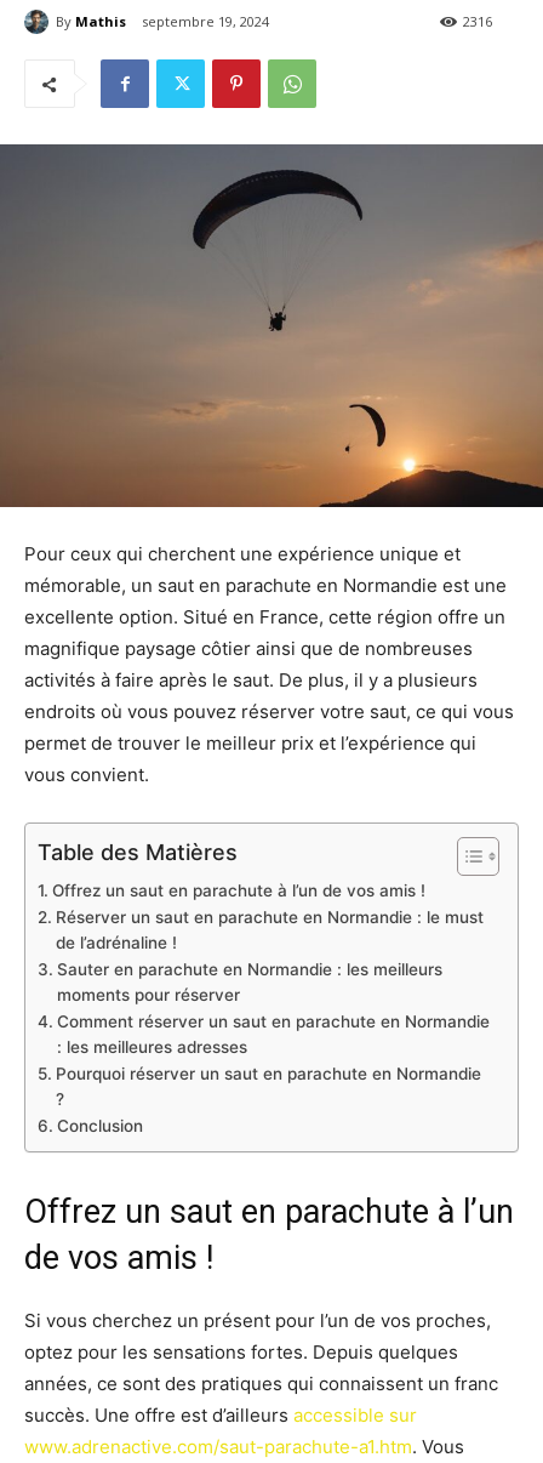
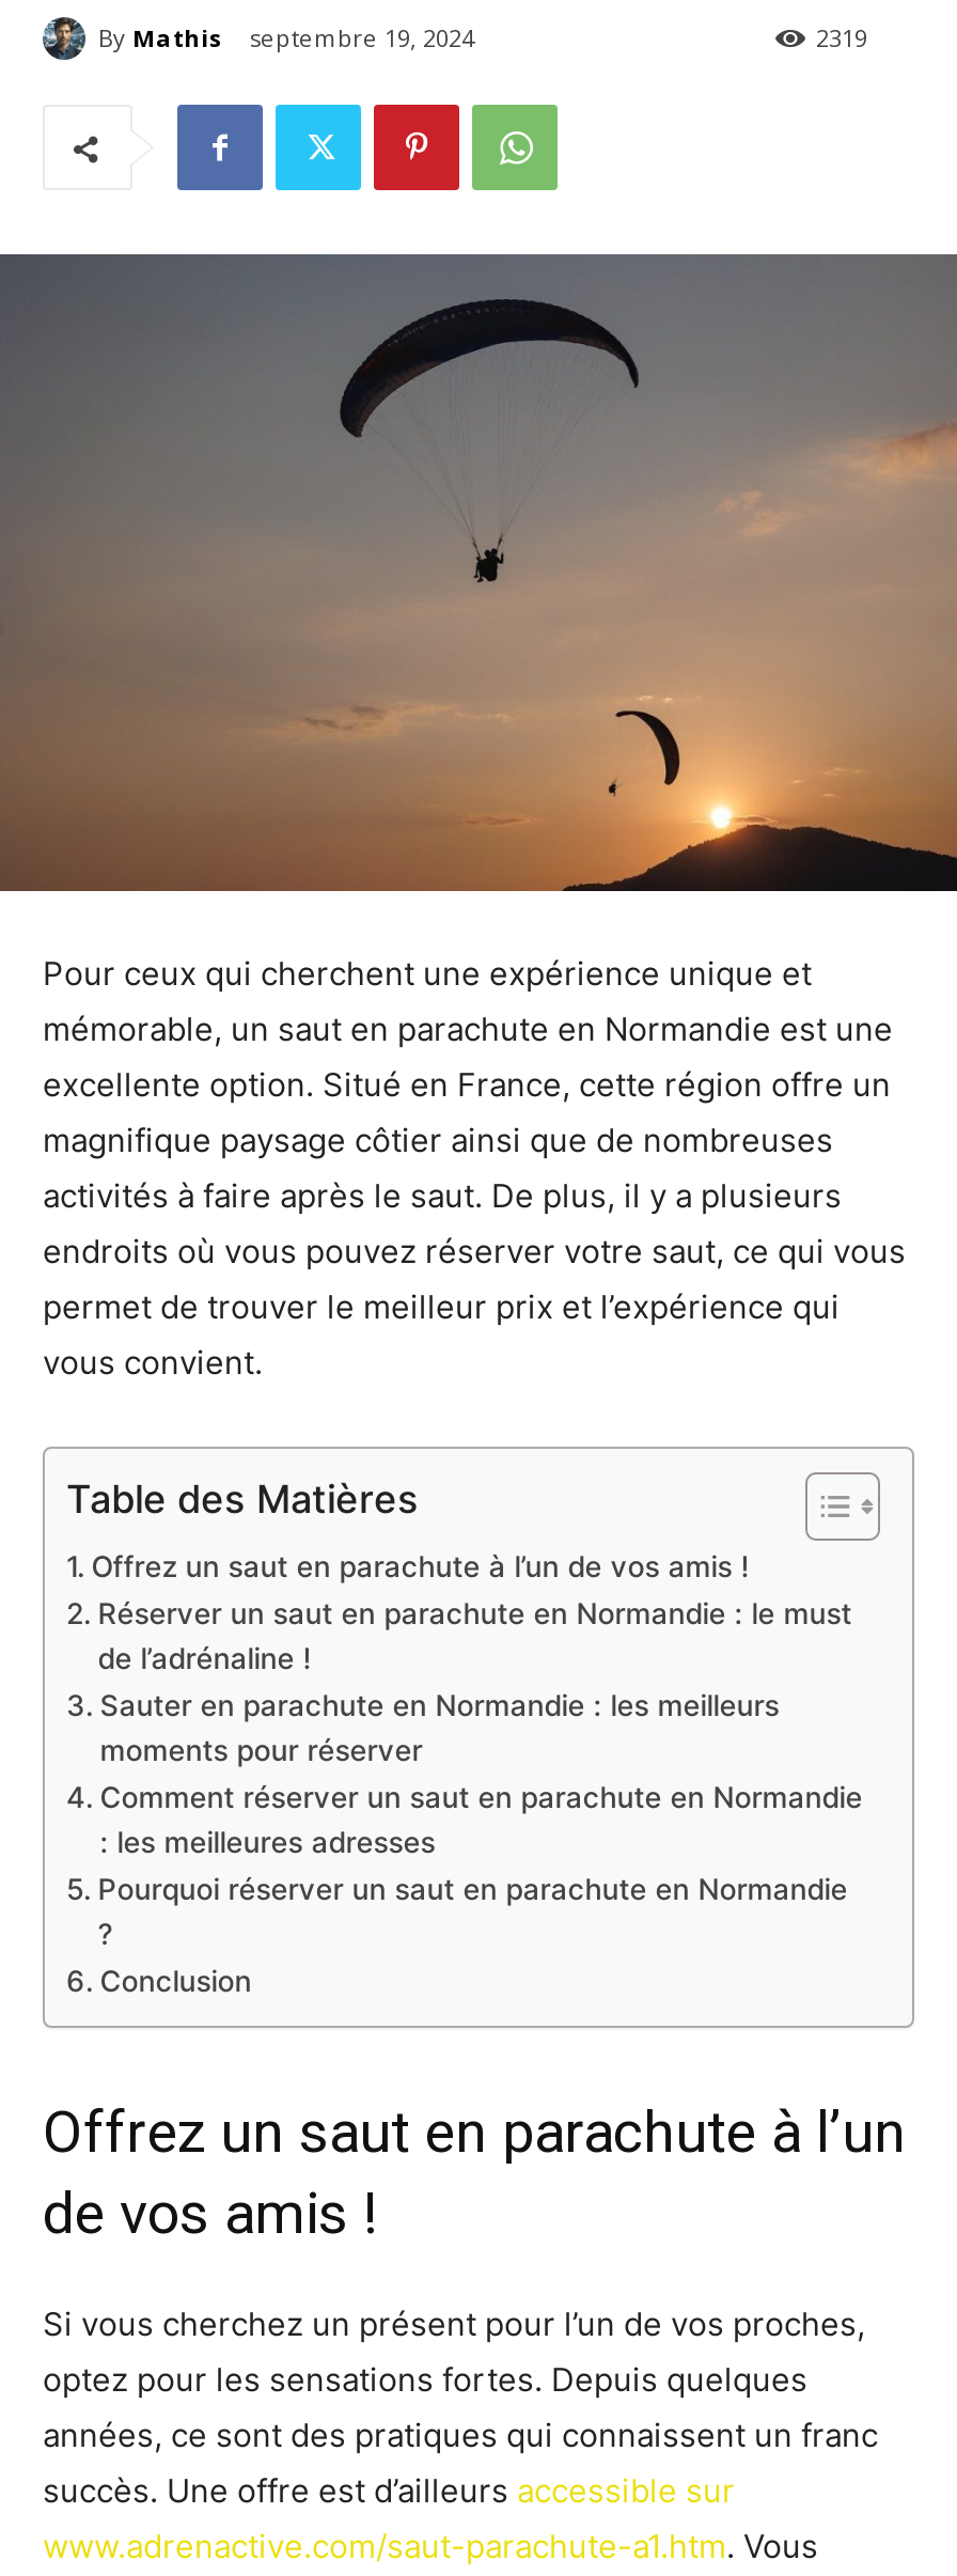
[463,12,492,30] 2316 -> [816,22,867,54] 2319

